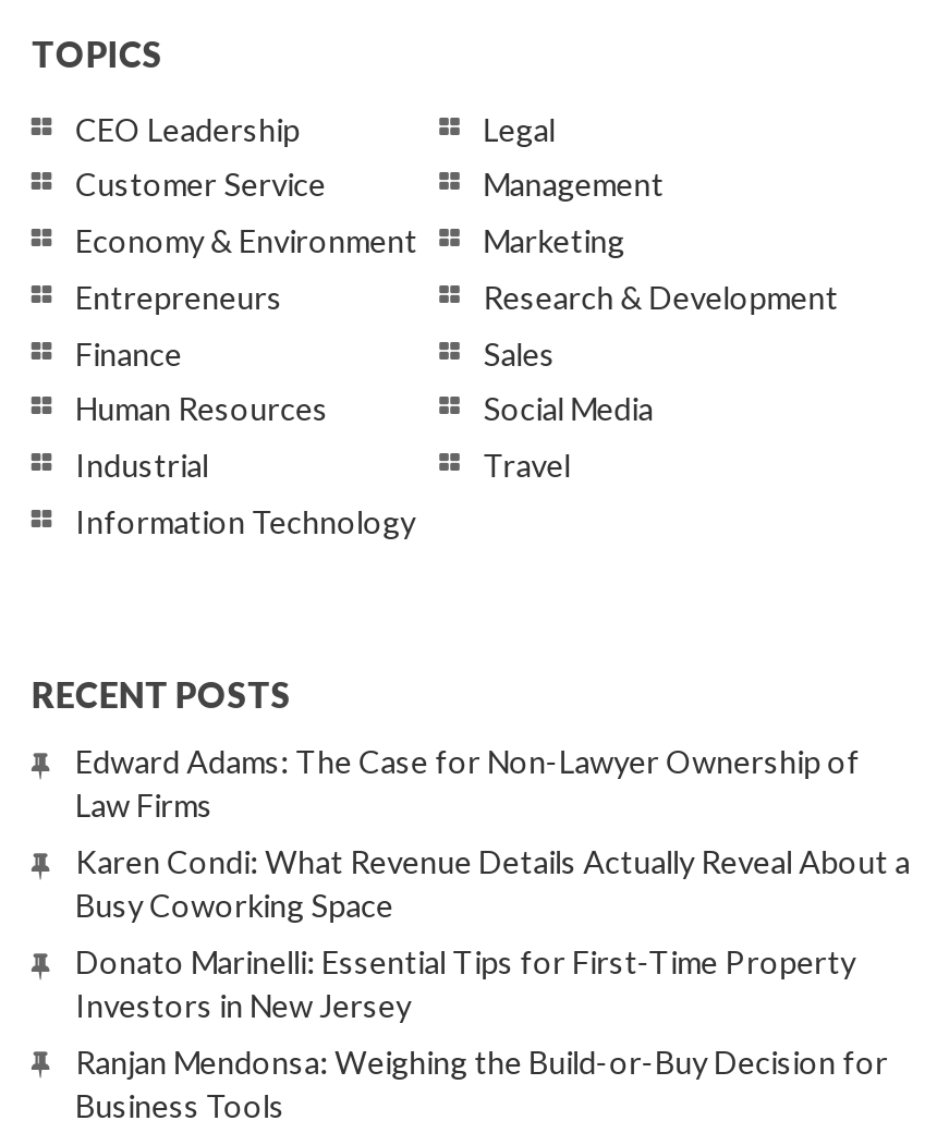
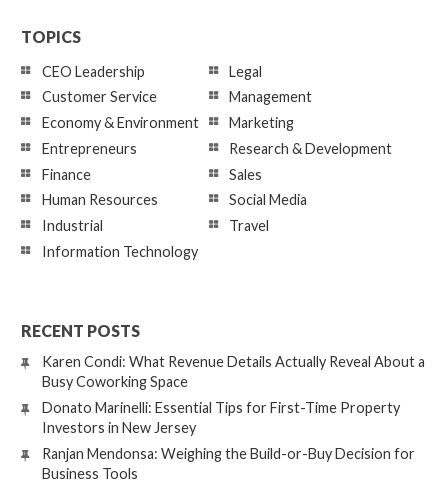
[75,744,860,824] Edward Adams: The Case for Non-Lawyer Ownership of | Law Firms -> none

